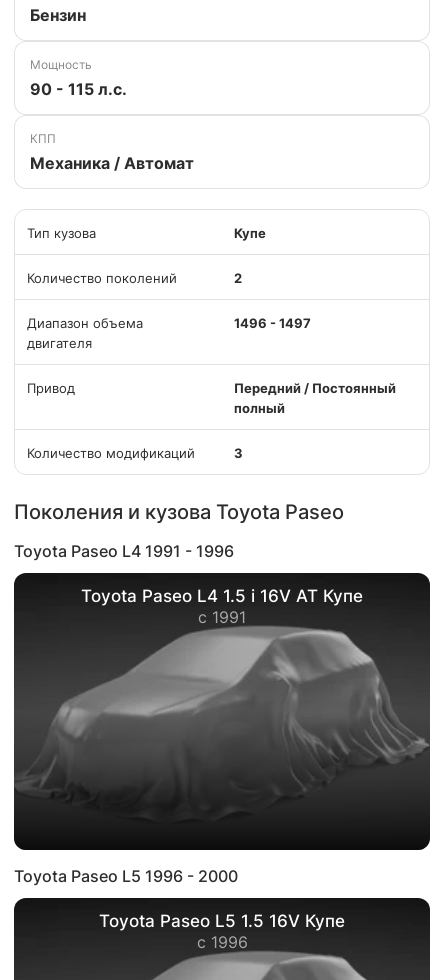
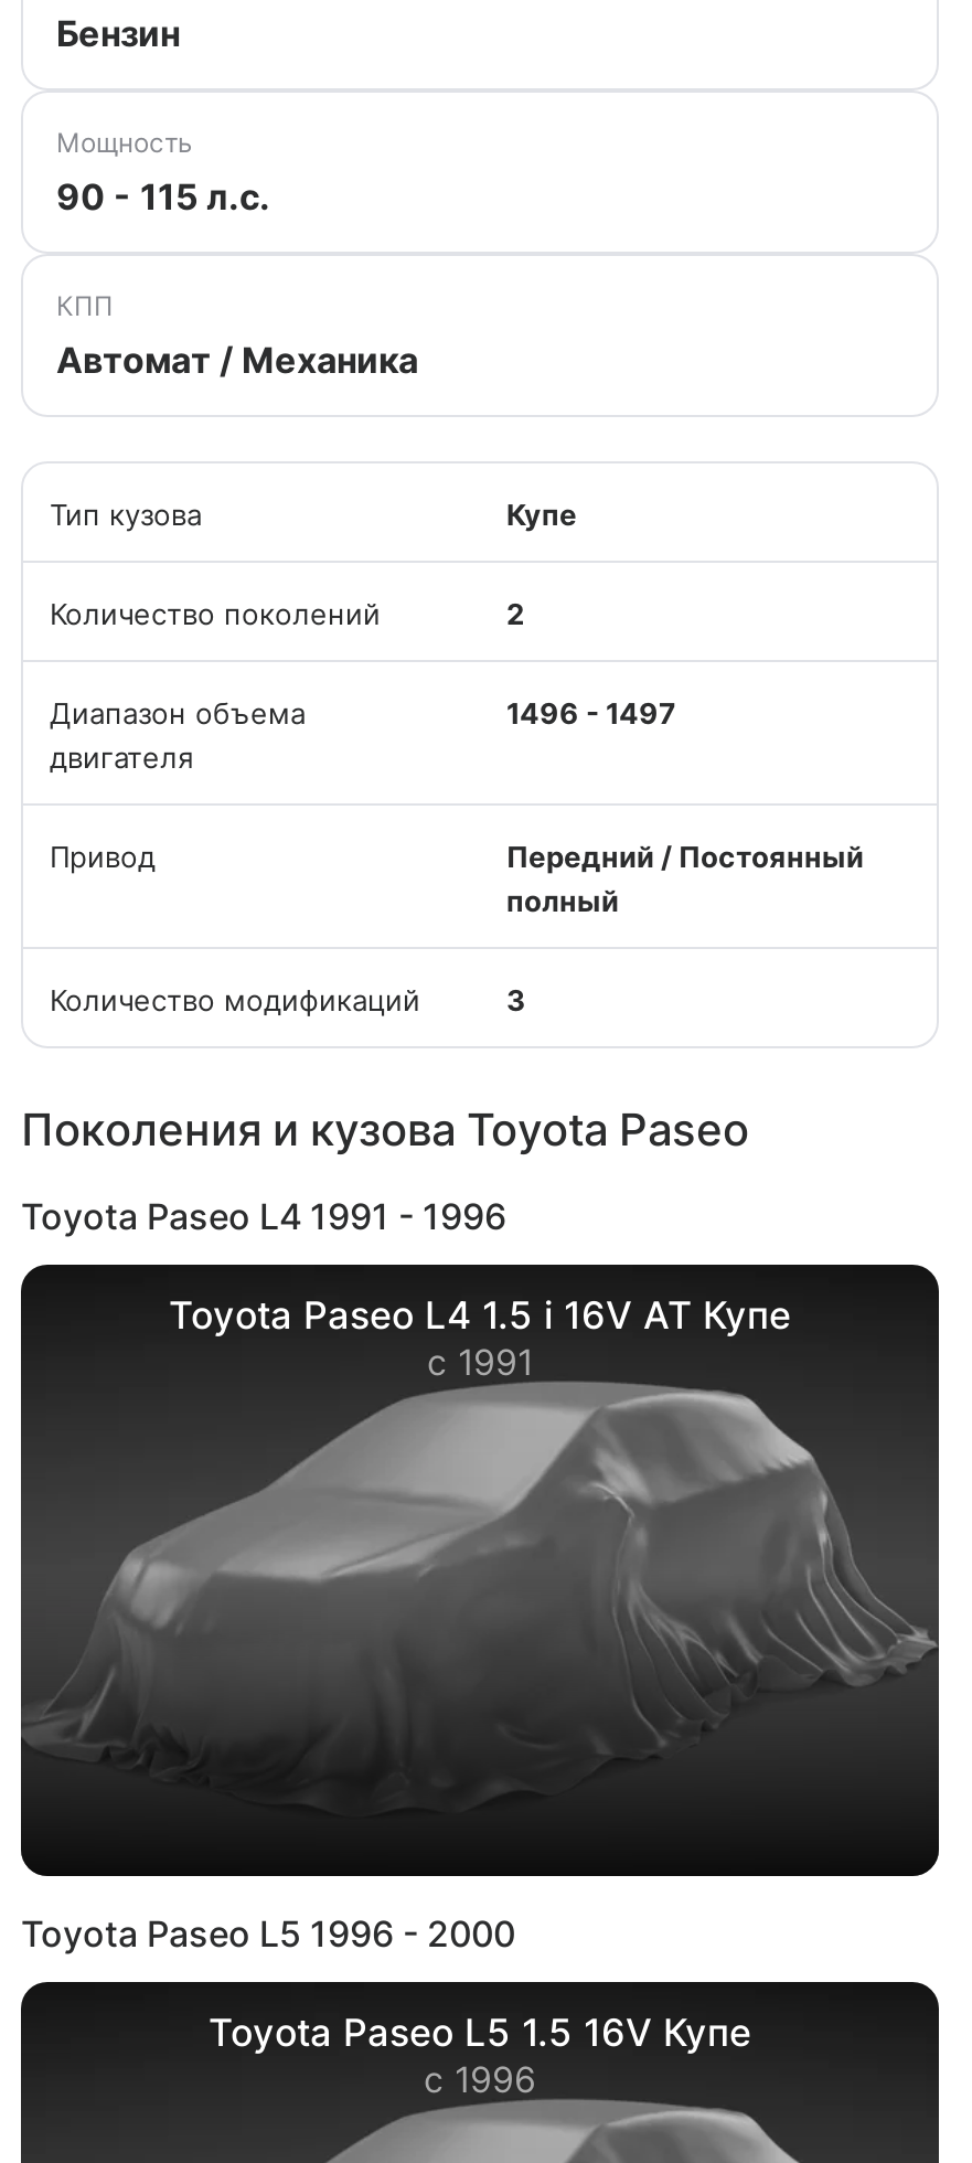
[30,153,194,173] Механика / Автомат -> [56,338,418,382] Автомат / Механика

